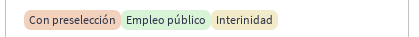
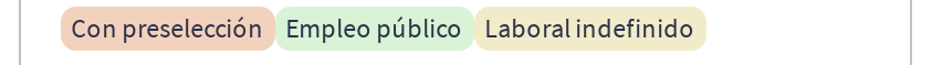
[216,12,273,27] Interinidad -> [484,11,695,44] Laboral indefinido

